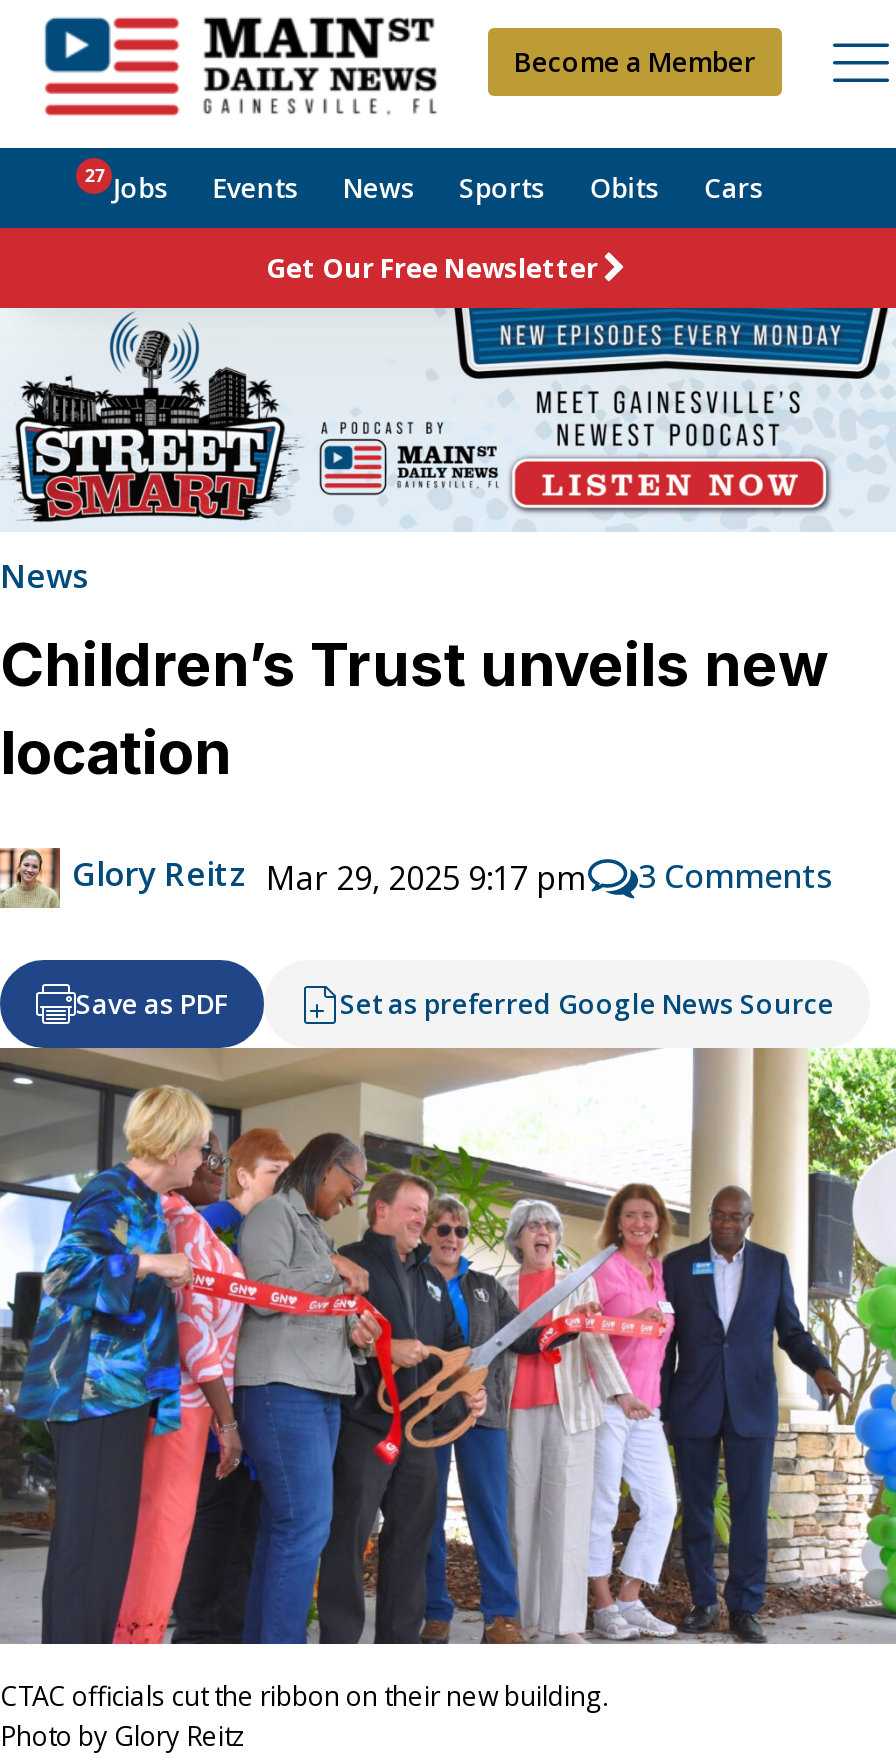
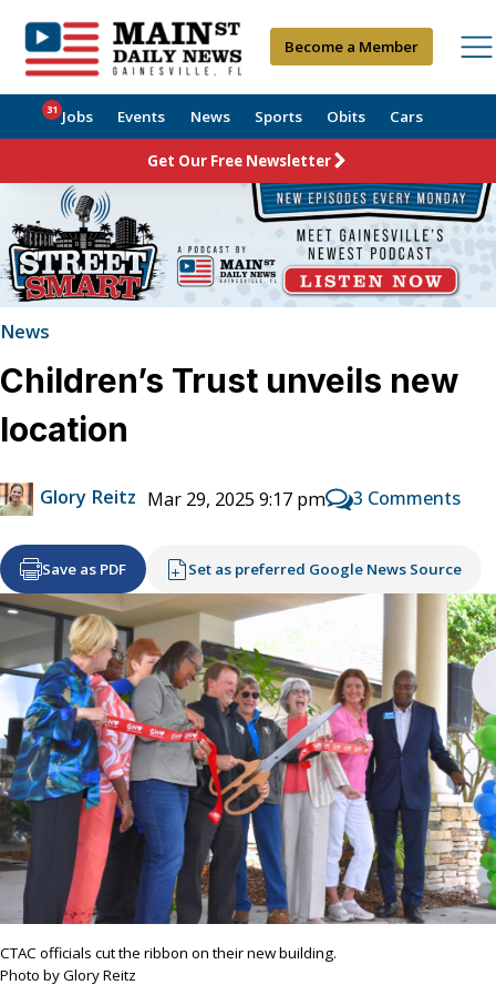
[85,162,764,206] 27 Jobs Events News Sports Obits Cars -> [47,102,423,126] 31 Jobs Events News Sports Obits Cars

